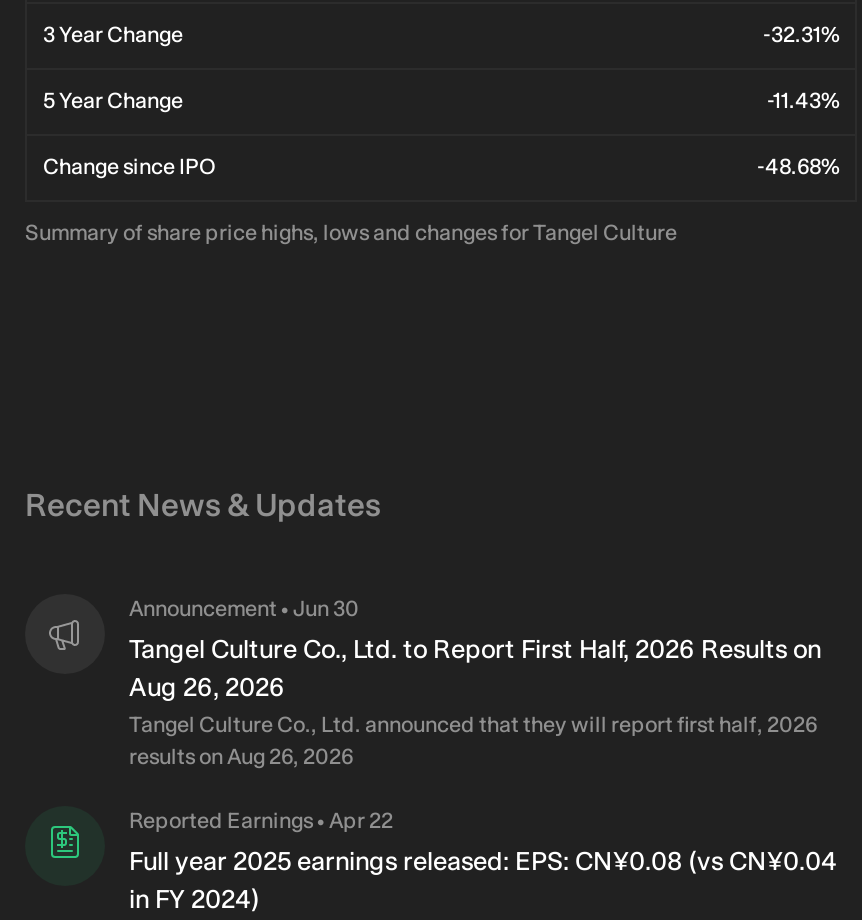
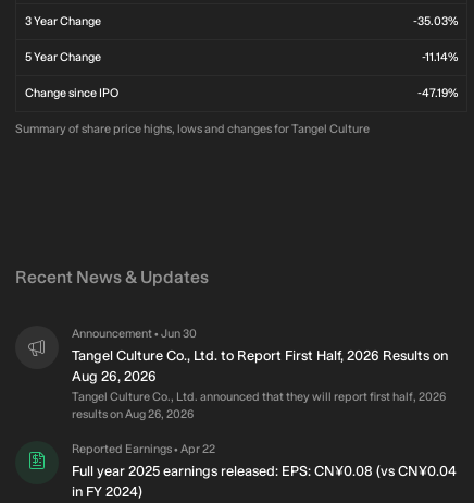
[763,21,839,47] -32.31% -> [413,14,458,28] -35.03%
[767,87,839,113] -11.43% -> [422,50,458,64] -11.14%
[757,153,839,179] -48.68% -> [417,86,458,100] -47.19%

